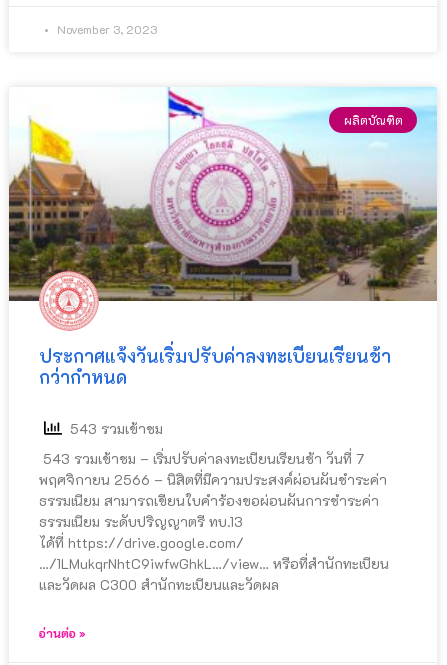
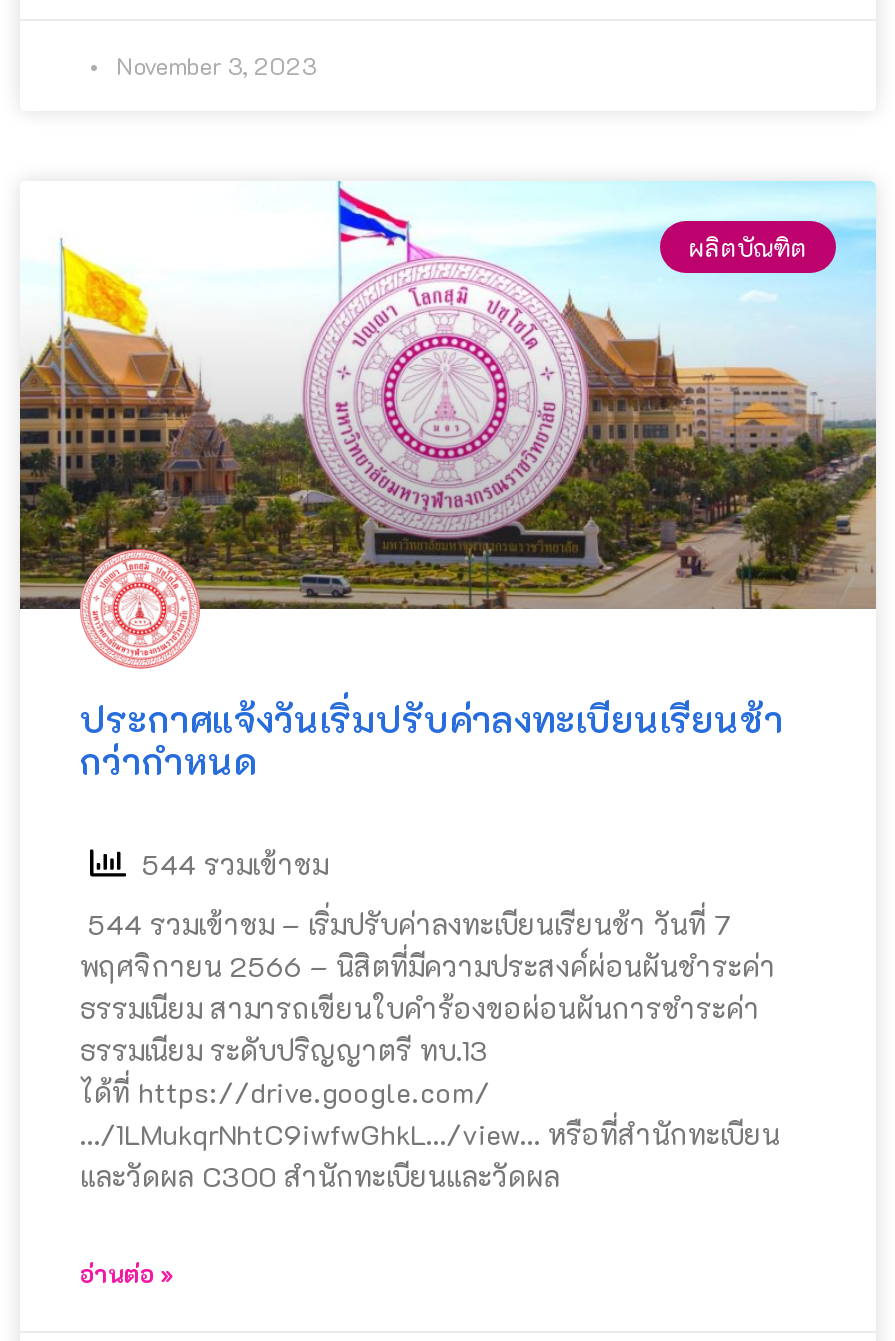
[62,419,163,438] 543 รวมเข้าชม -> [126,845,328,883] 544 รวมเข้าชม
[39,448,364,467] 543 รวมเข้าชม – เริ่มปรับค่าลงทะเบียนเรียนช้า วันที่ 7 -> [80,904,730,942] 544 รวมเข้าชม – เริ่มปรับค่าลงทะเบียนเรียนช้า วันที่ 7

